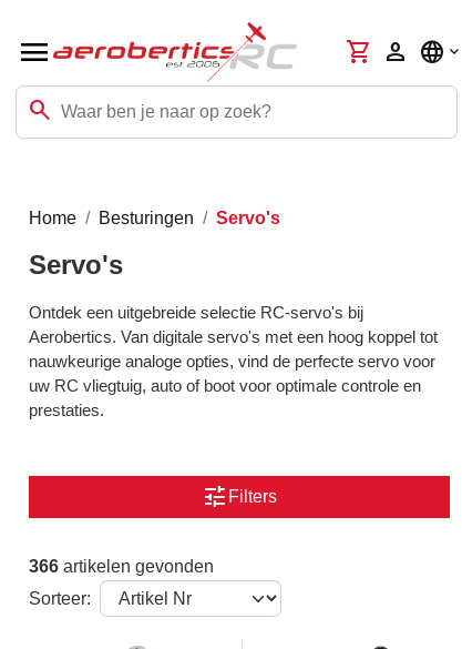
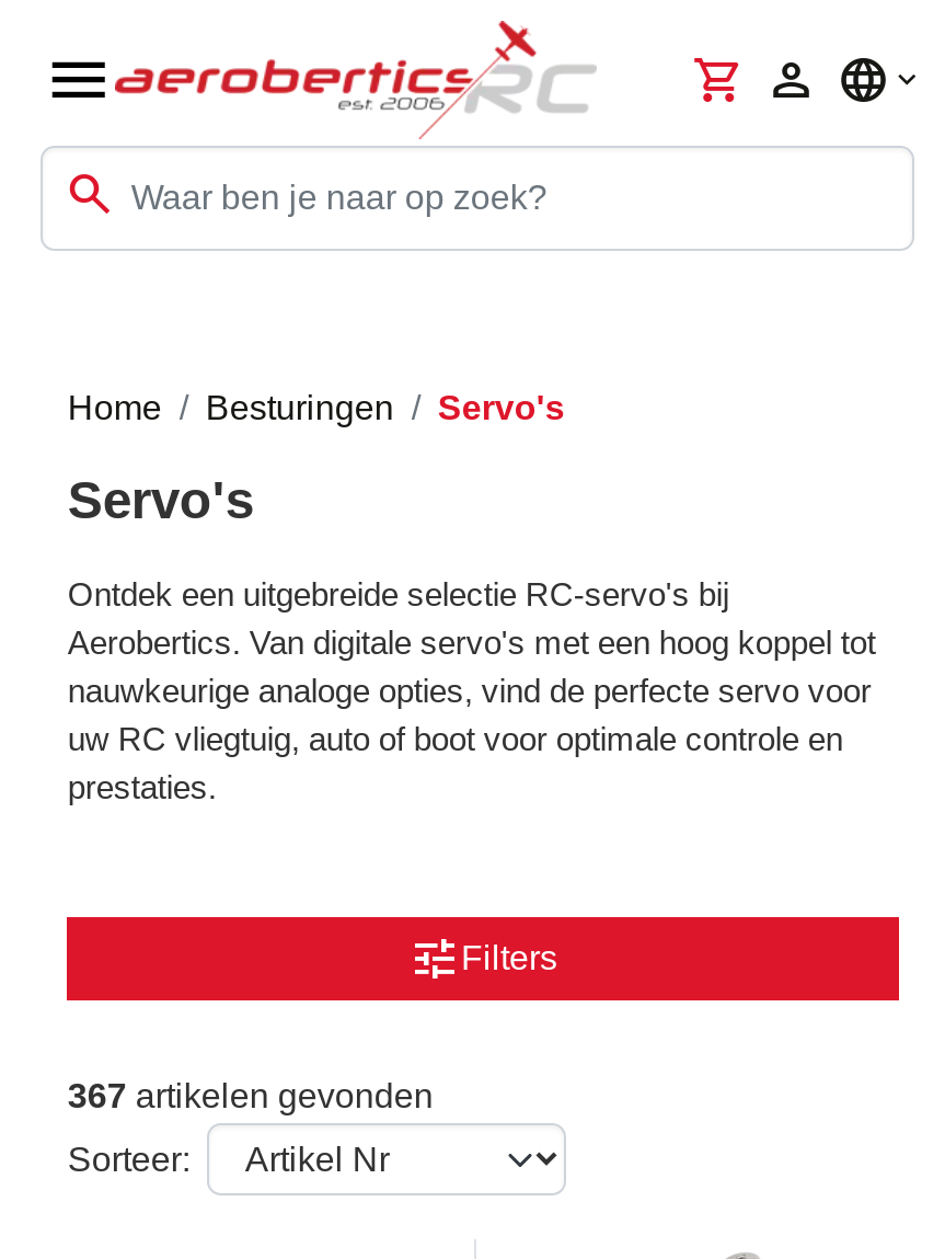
[29,557,214,576] 366 artikelen gevonden -> [68,1077,433,1114] 367 artikelen gevonden

